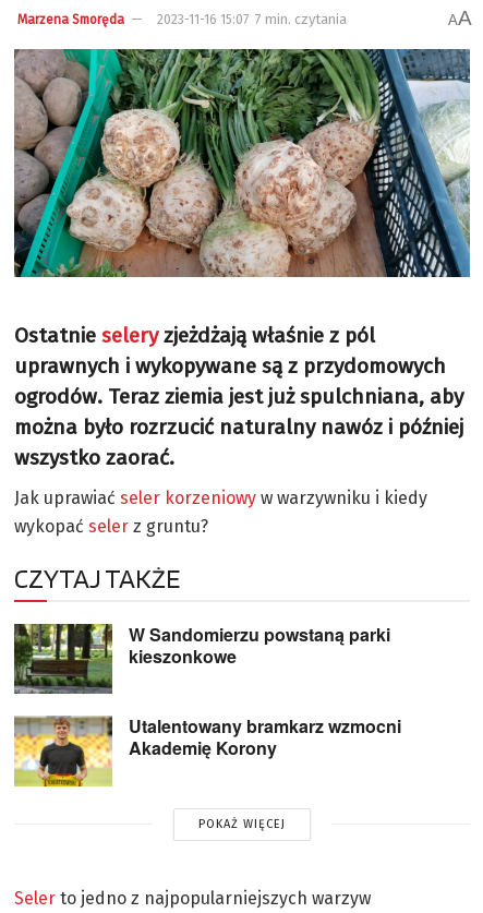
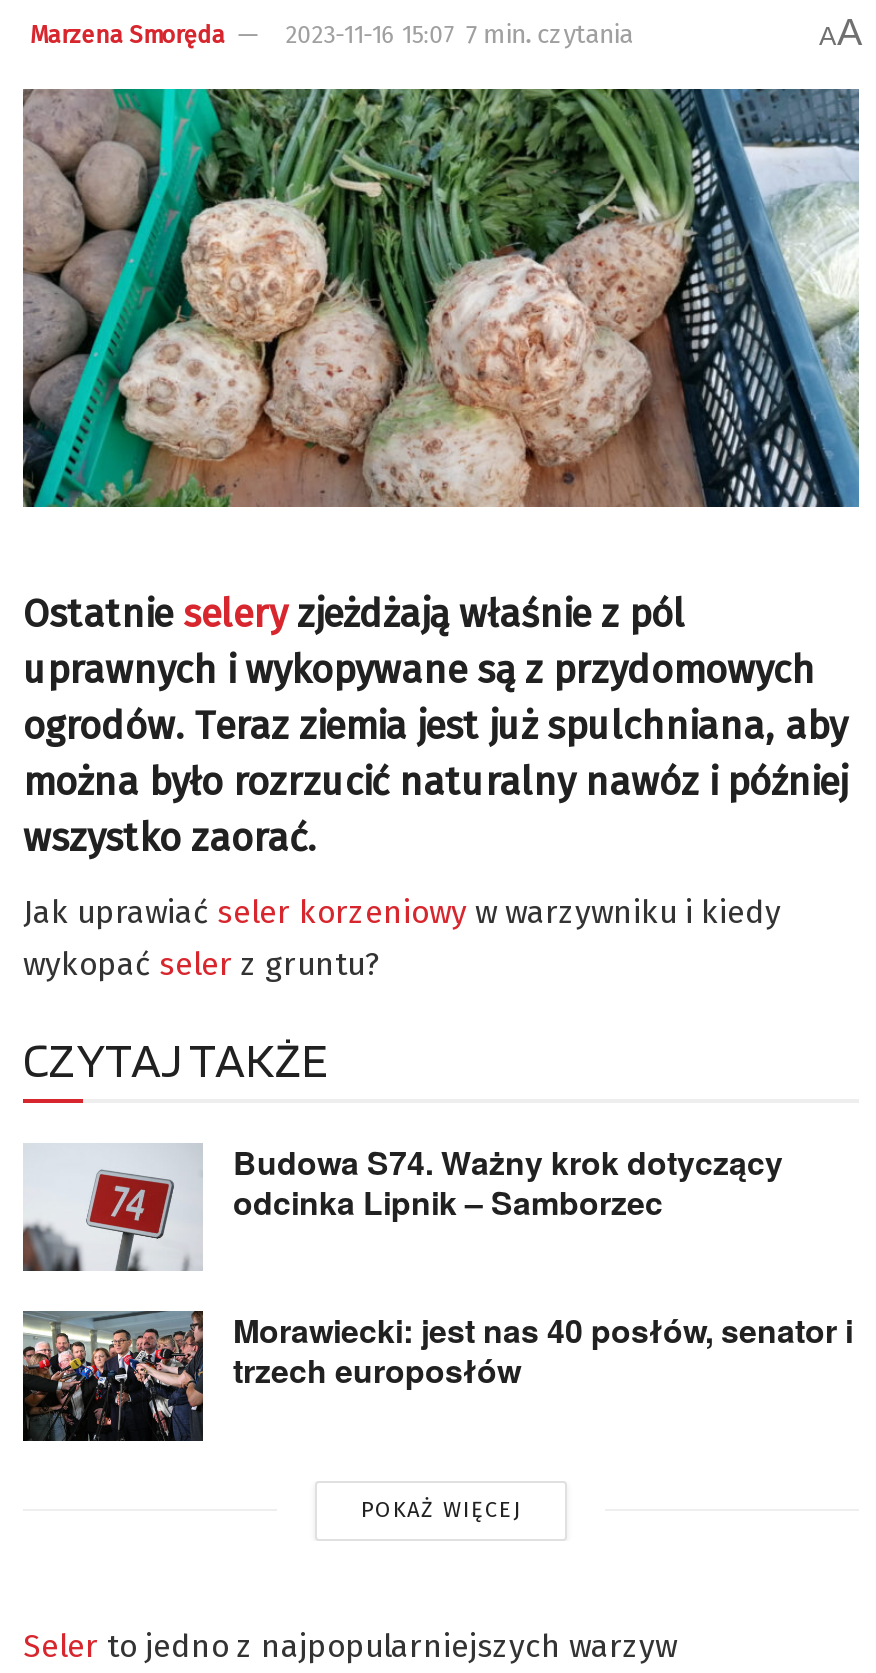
[13,622,390,695] [image] | W Sandomierzu powstaną parki | kieszonkowe -> [23,1139,783,1271] [image] | Budowa S74. Ważny krok dotyczący | odcinka Lipnik – Samborzec
[13,714,401,788] [image] | Utalentowany bramkarz wzmocni | Akademię Korony -> [21,1308,853,1443] [image] | Morawiecki: jest nas 40 posłów, senator i | trzech europosłów

